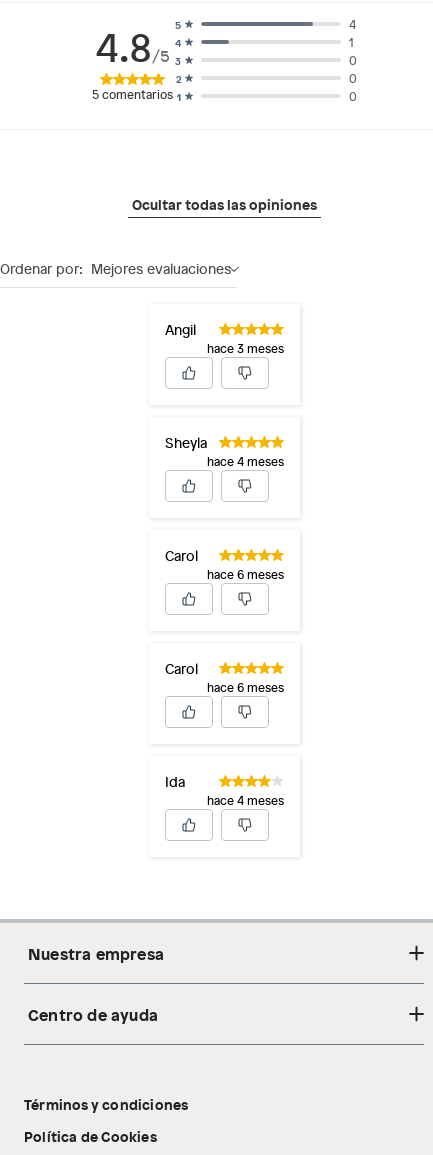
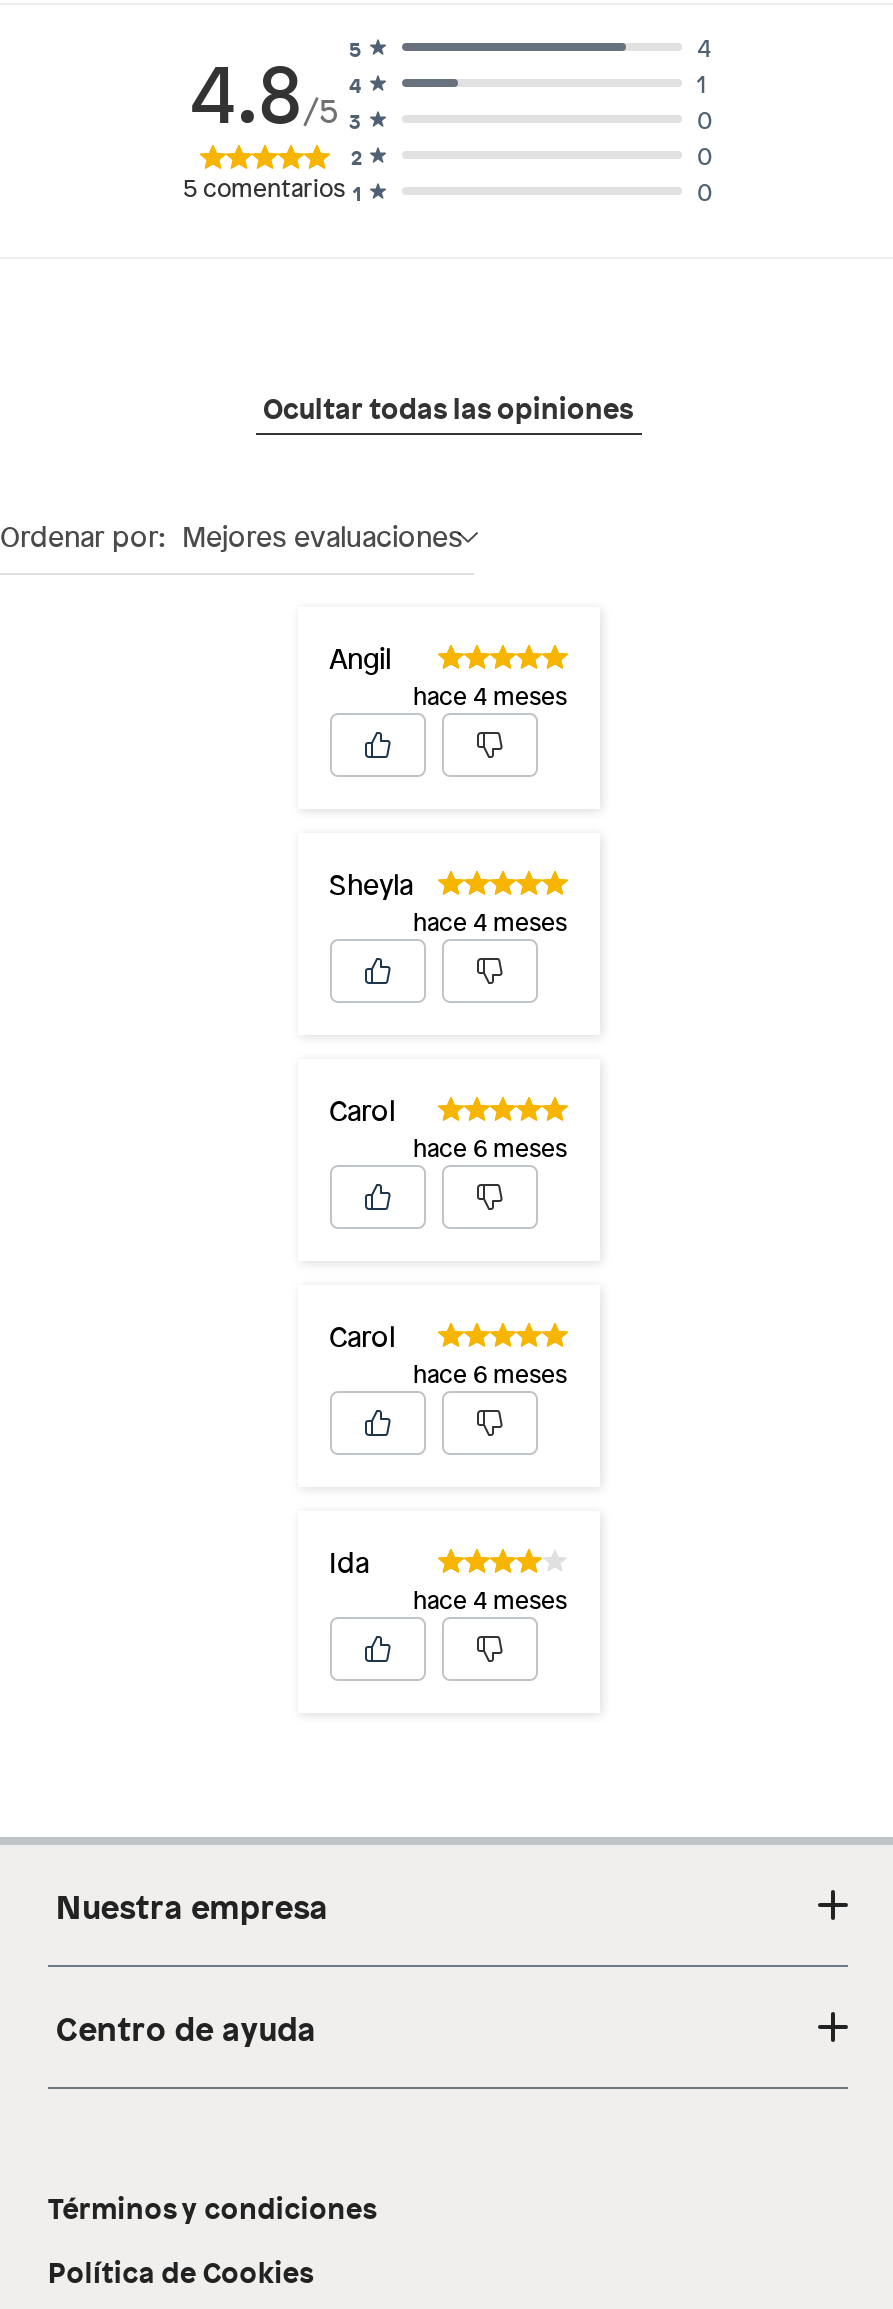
[206,340,283,356] hace 3 meses -> [413,679,567,711] hace 4 meses

